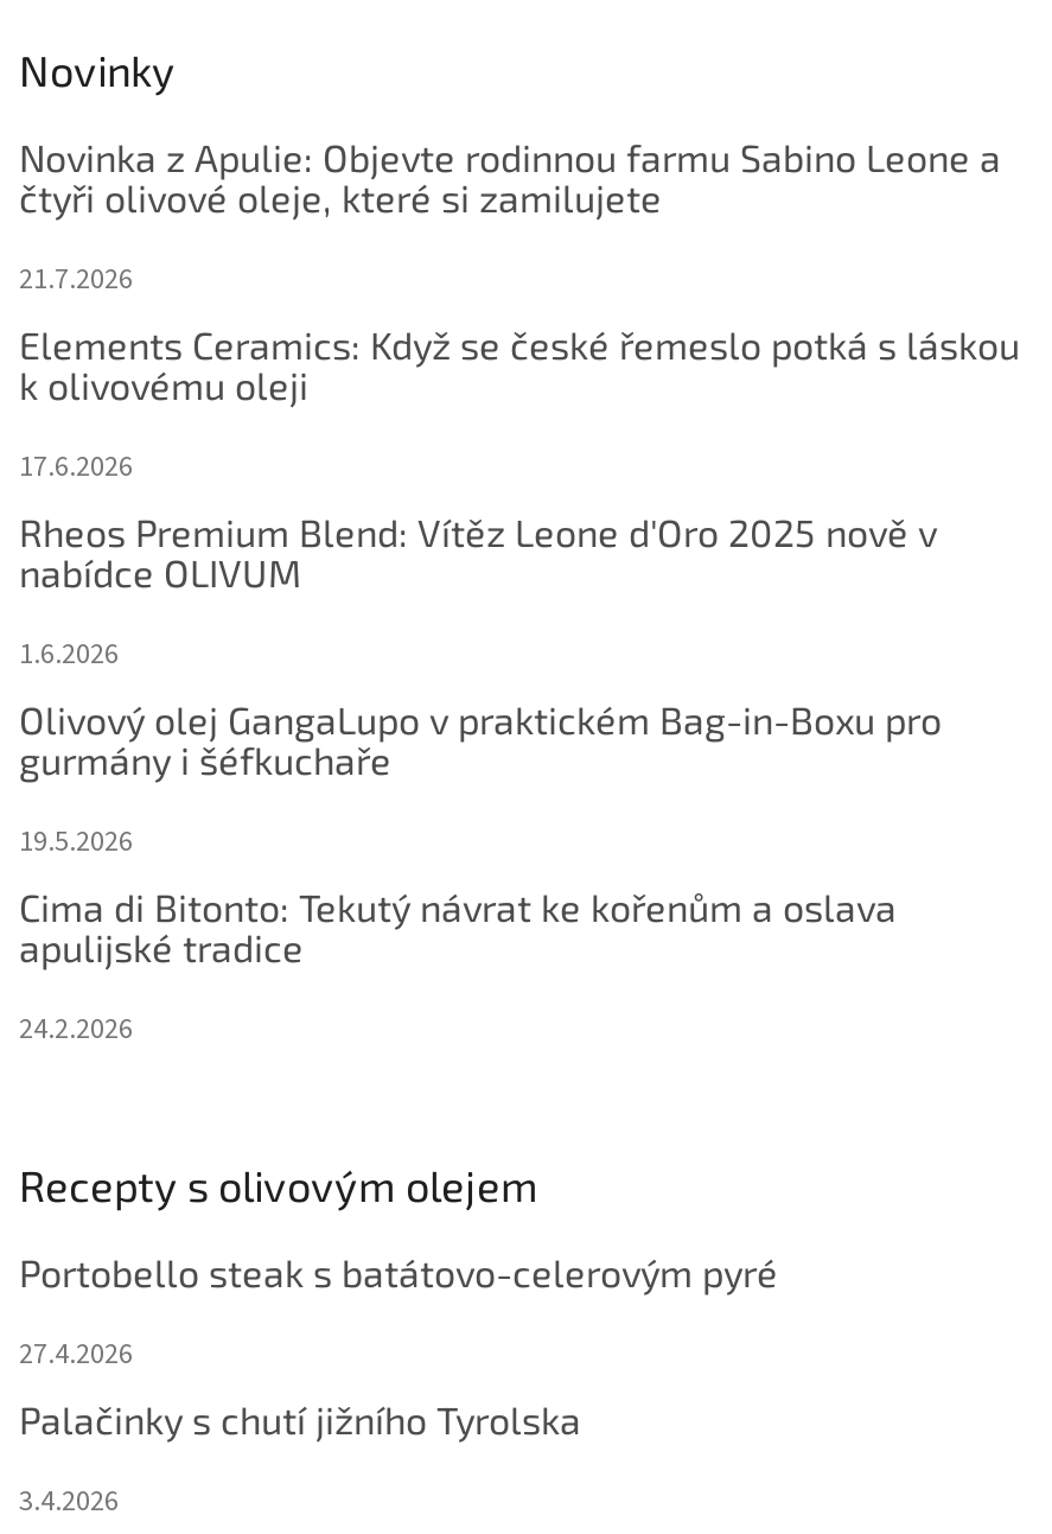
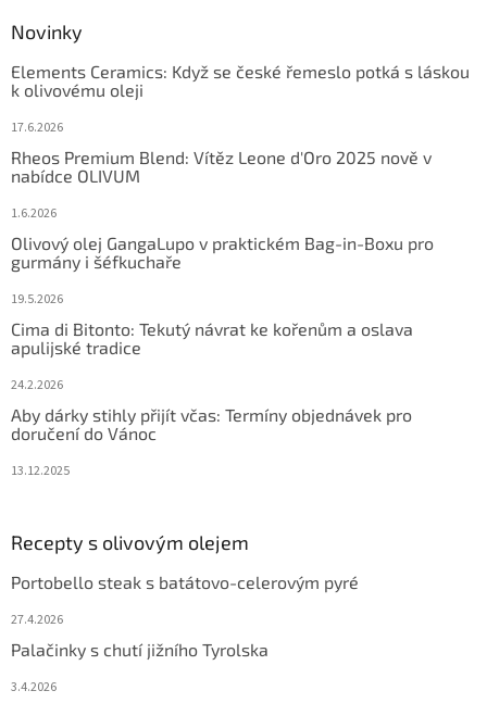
[19,135,1001,301] Novinka z Apulie: Objevte rodinnou farmu Sabino Leone a | čtyři olivové oleje, které si zamilujete | 21.7.2026 -> none
moved [19,322,1020,1050] -> [11,61,470,395]: Elements Ceramics: Když se české řemeslo potká s láskou | k olivovému oleji | 17.6.2026 | ... | apulijské tradice | 24.2.2026
none -> [11,404,412,480] Aby dárky stihly přijít včas: Termíny objednávek pro | doručení do Vánoc | 13.12.2025

